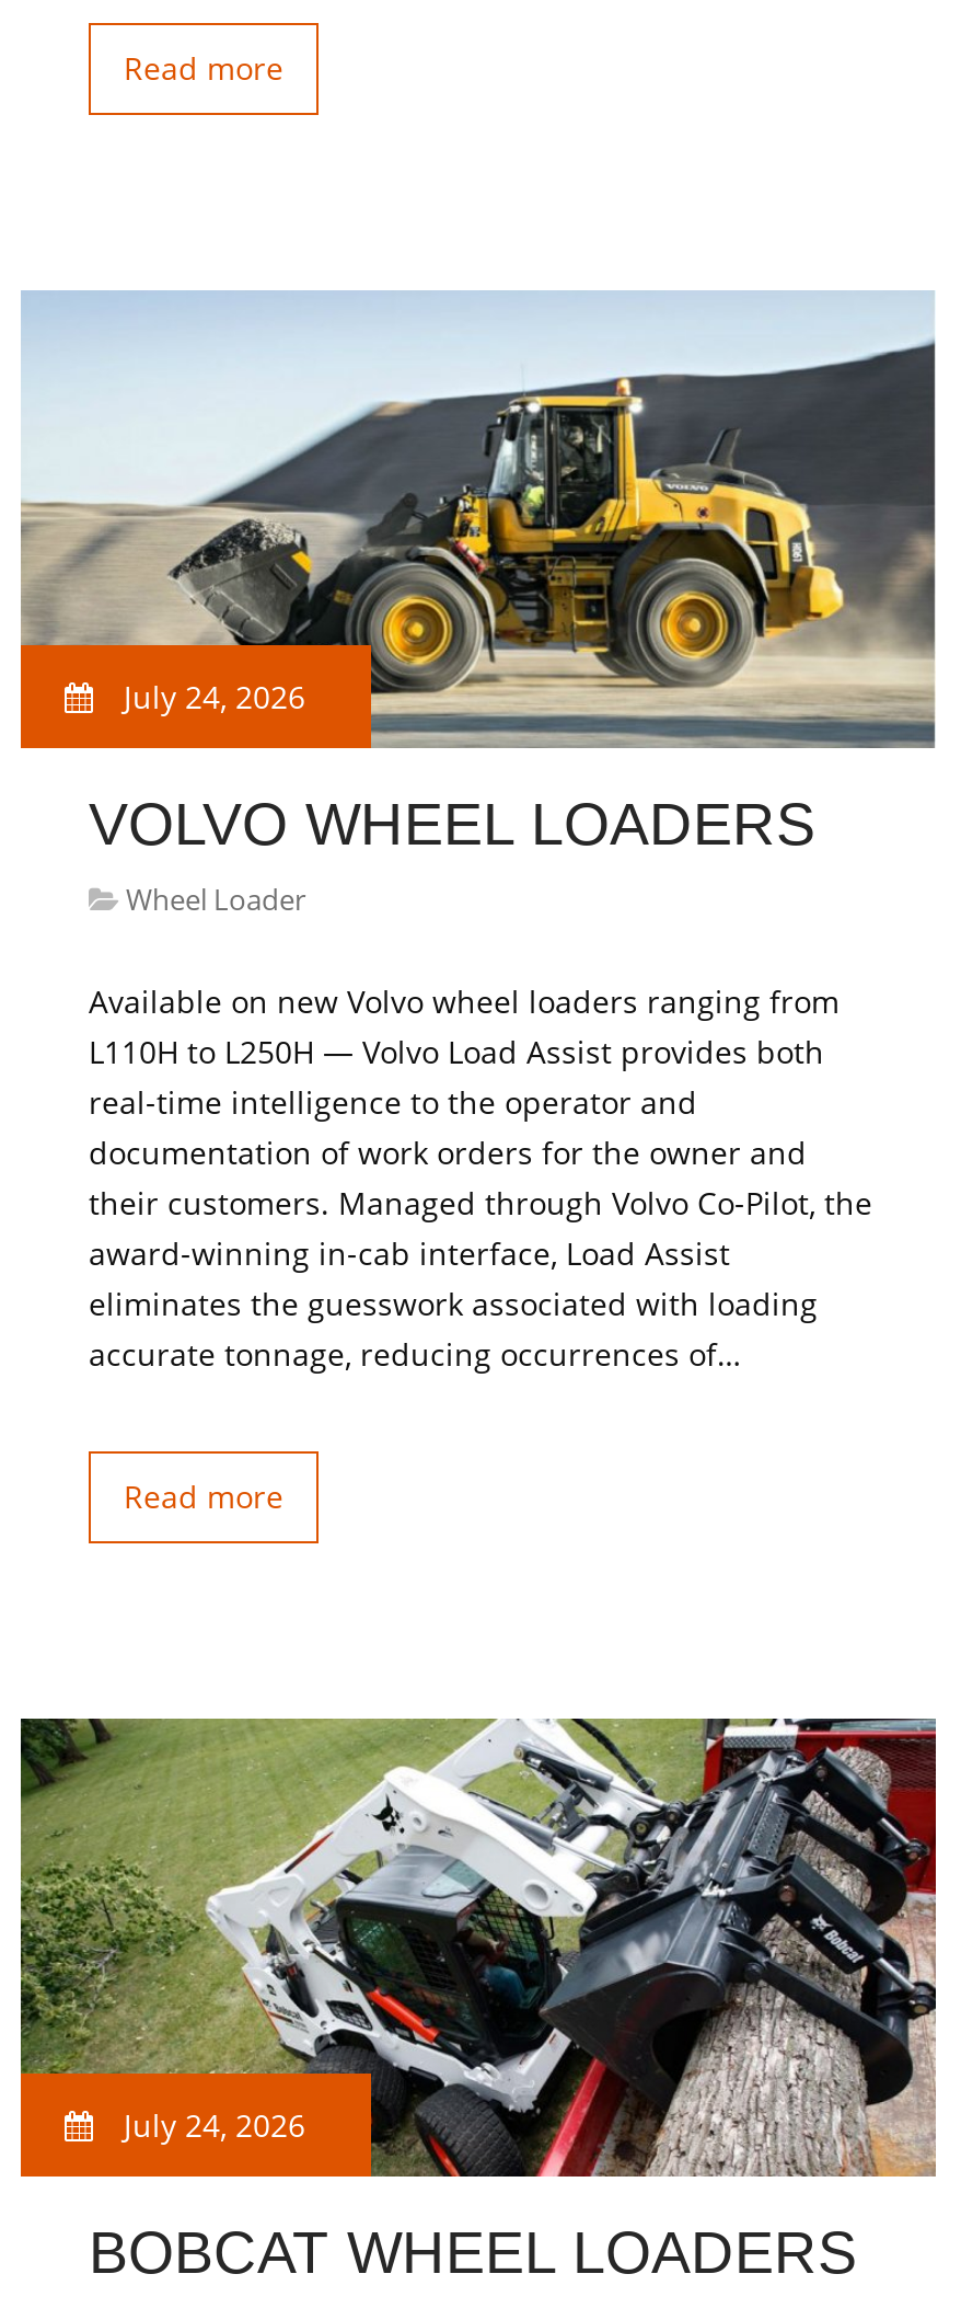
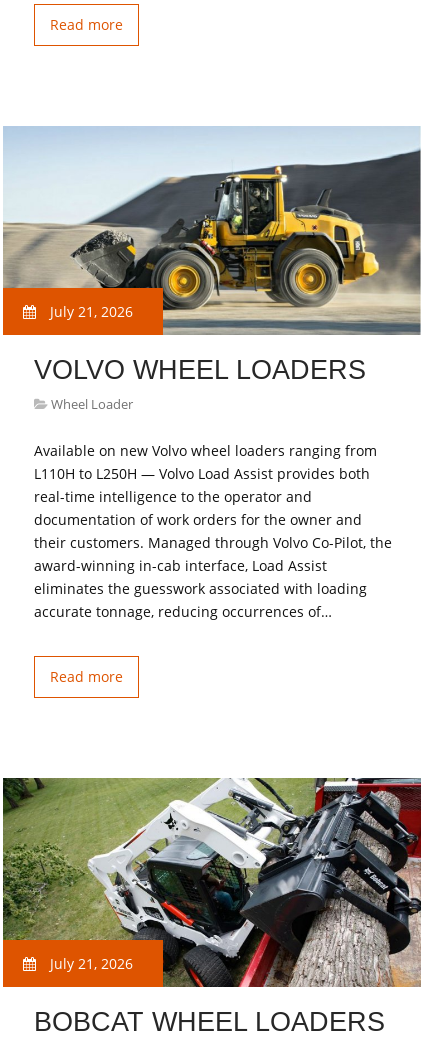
[115,676,305,717] July 24, 2026 -> [46,302,133,321] July 21, 2026
[115,2104,305,2146] July 24, 2026 -> [46,954,133,973] July 21, 2026

